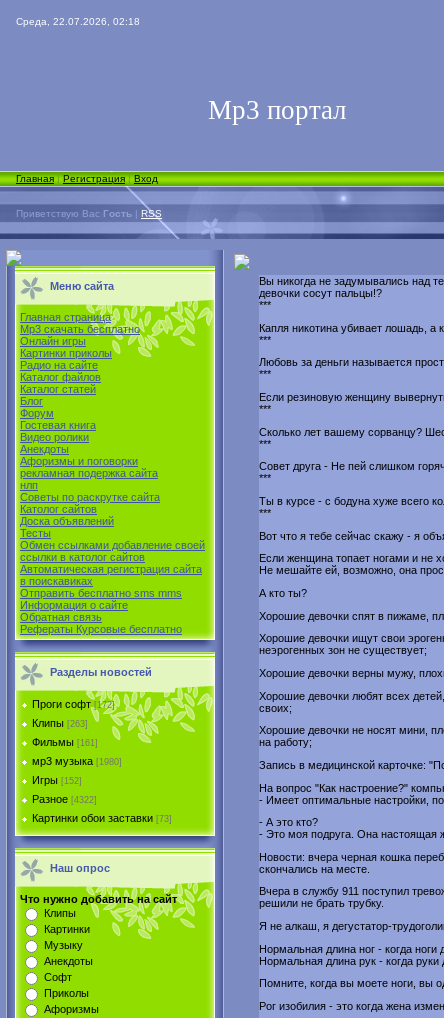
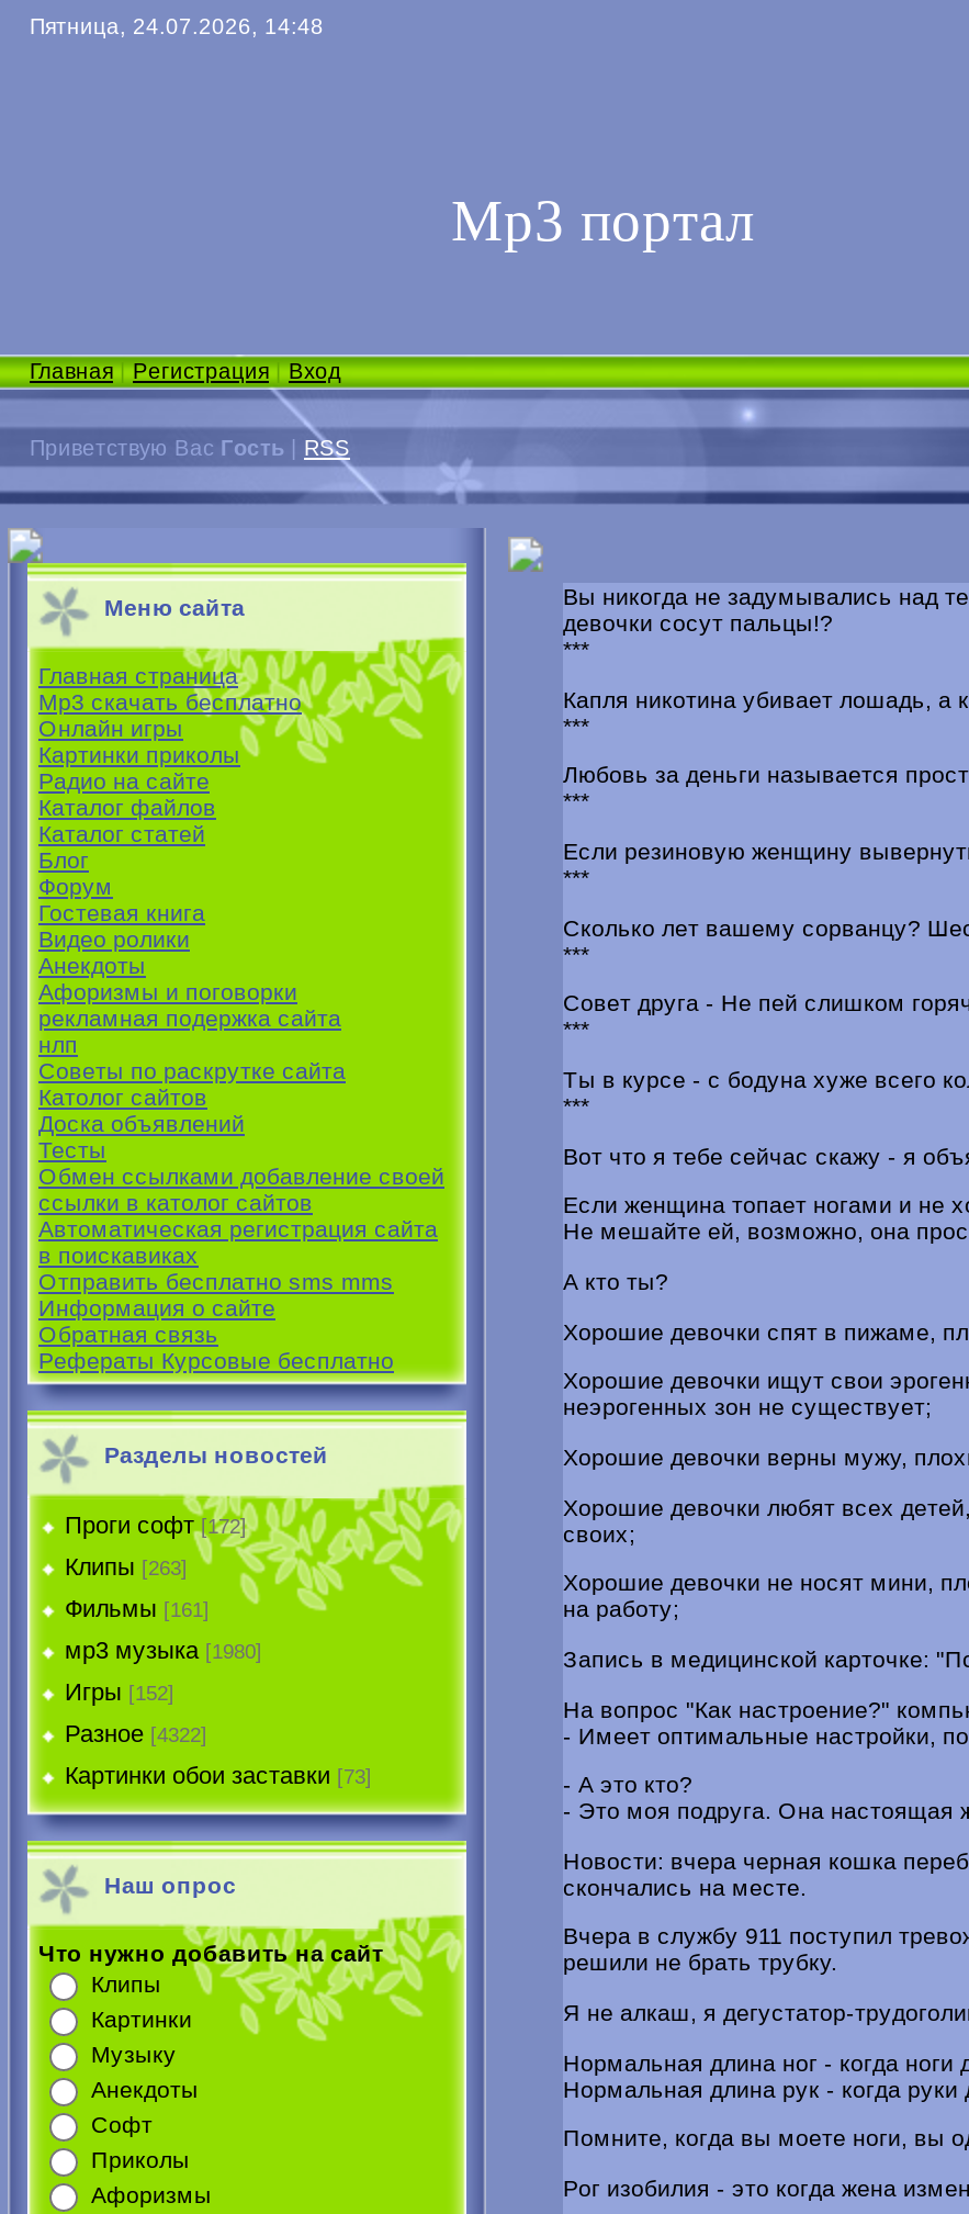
[16,16,140,27] Среда, 22.07.2026, 02:18 -> [30,14,324,38] Пятница, 24.07.2026, 14:48

